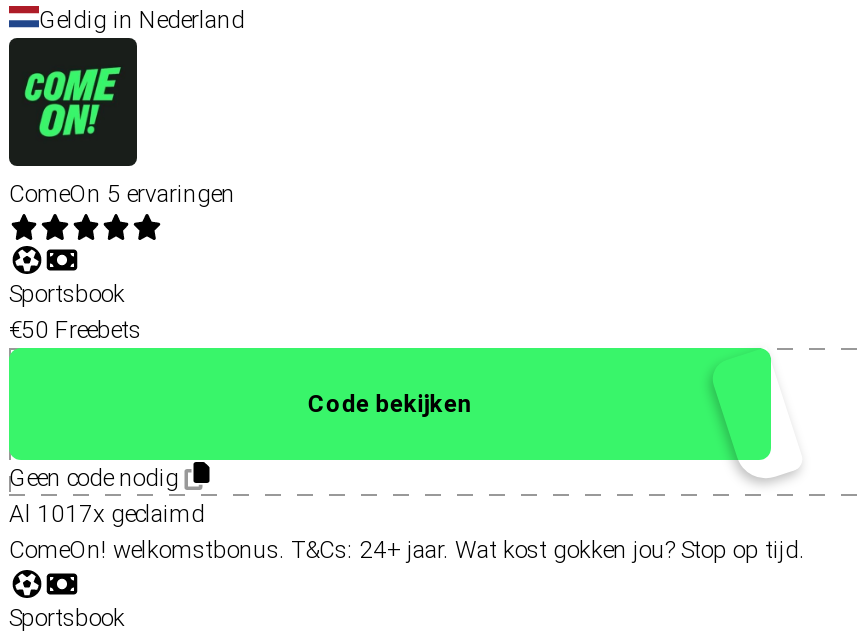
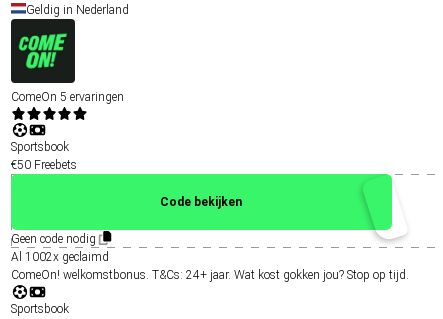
[9,500,205,528] Al 1017x geclaimd -> [11,250,109,264] Al 1002x geclaimd

